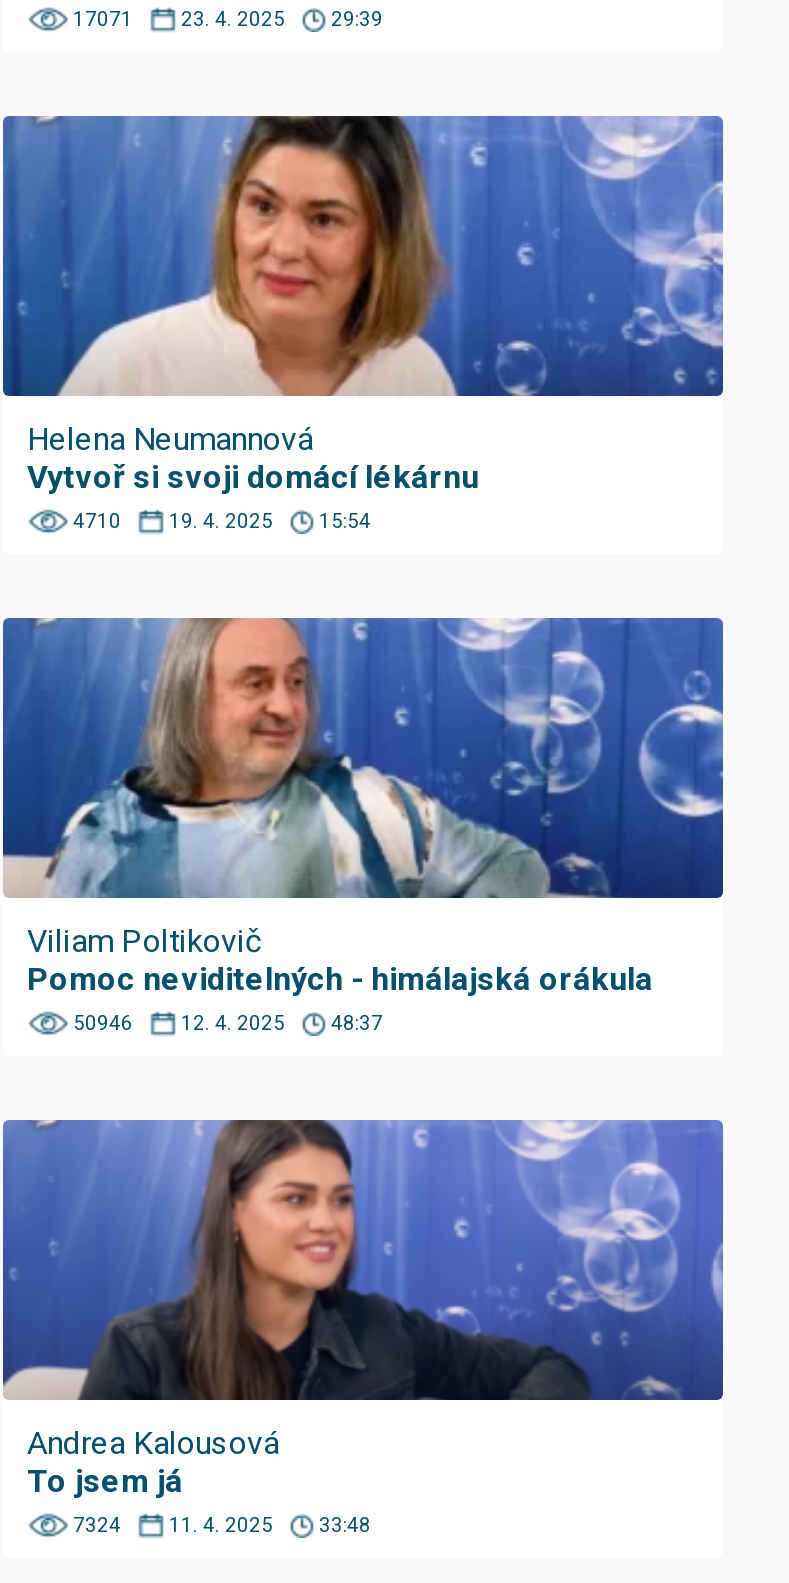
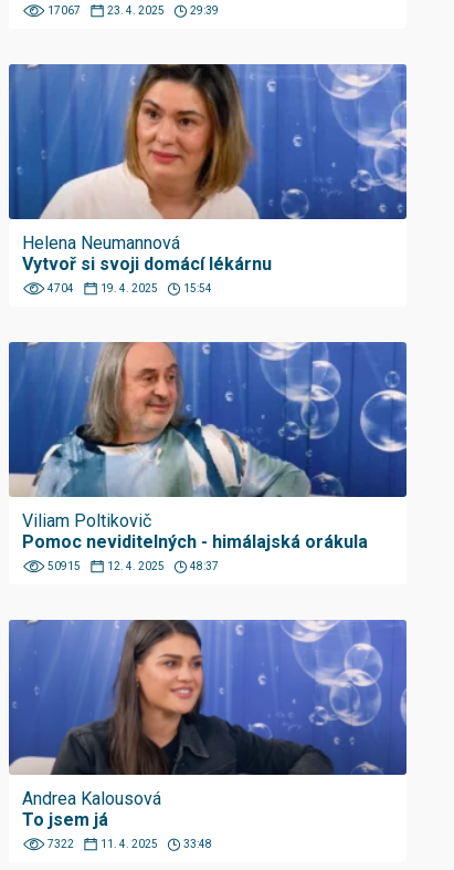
[73,8,133,30] 17071 -> [47,4,81,17] 17067
[73,510,121,532] 4710 -> [47,282,74,294] 4704
[73,1012,133,1034] 50946 -> [47,560,81,572] 50915
[73,1514,121,1536] 7324 -> [47,838,74,850] 7322

